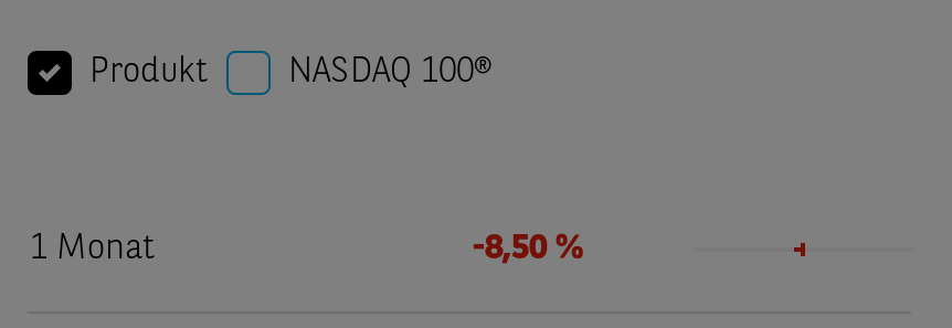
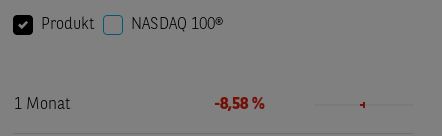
[472,231,584,266] -8,50 % -> [214,97,265,113] -8,58 %

